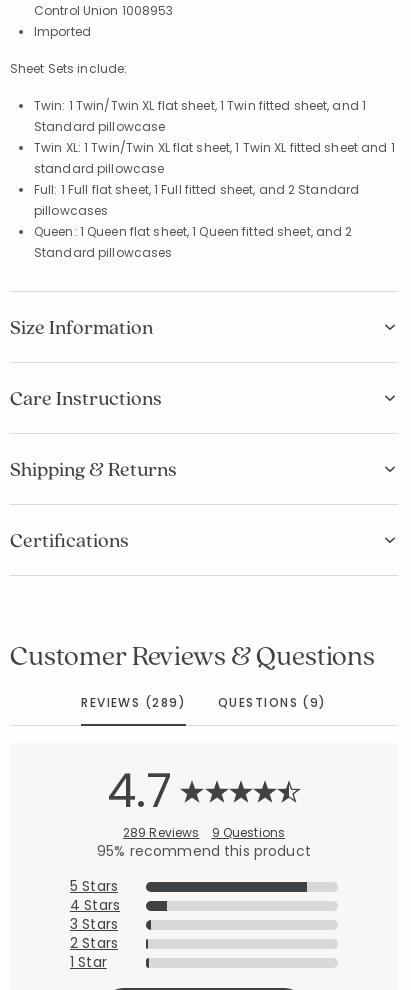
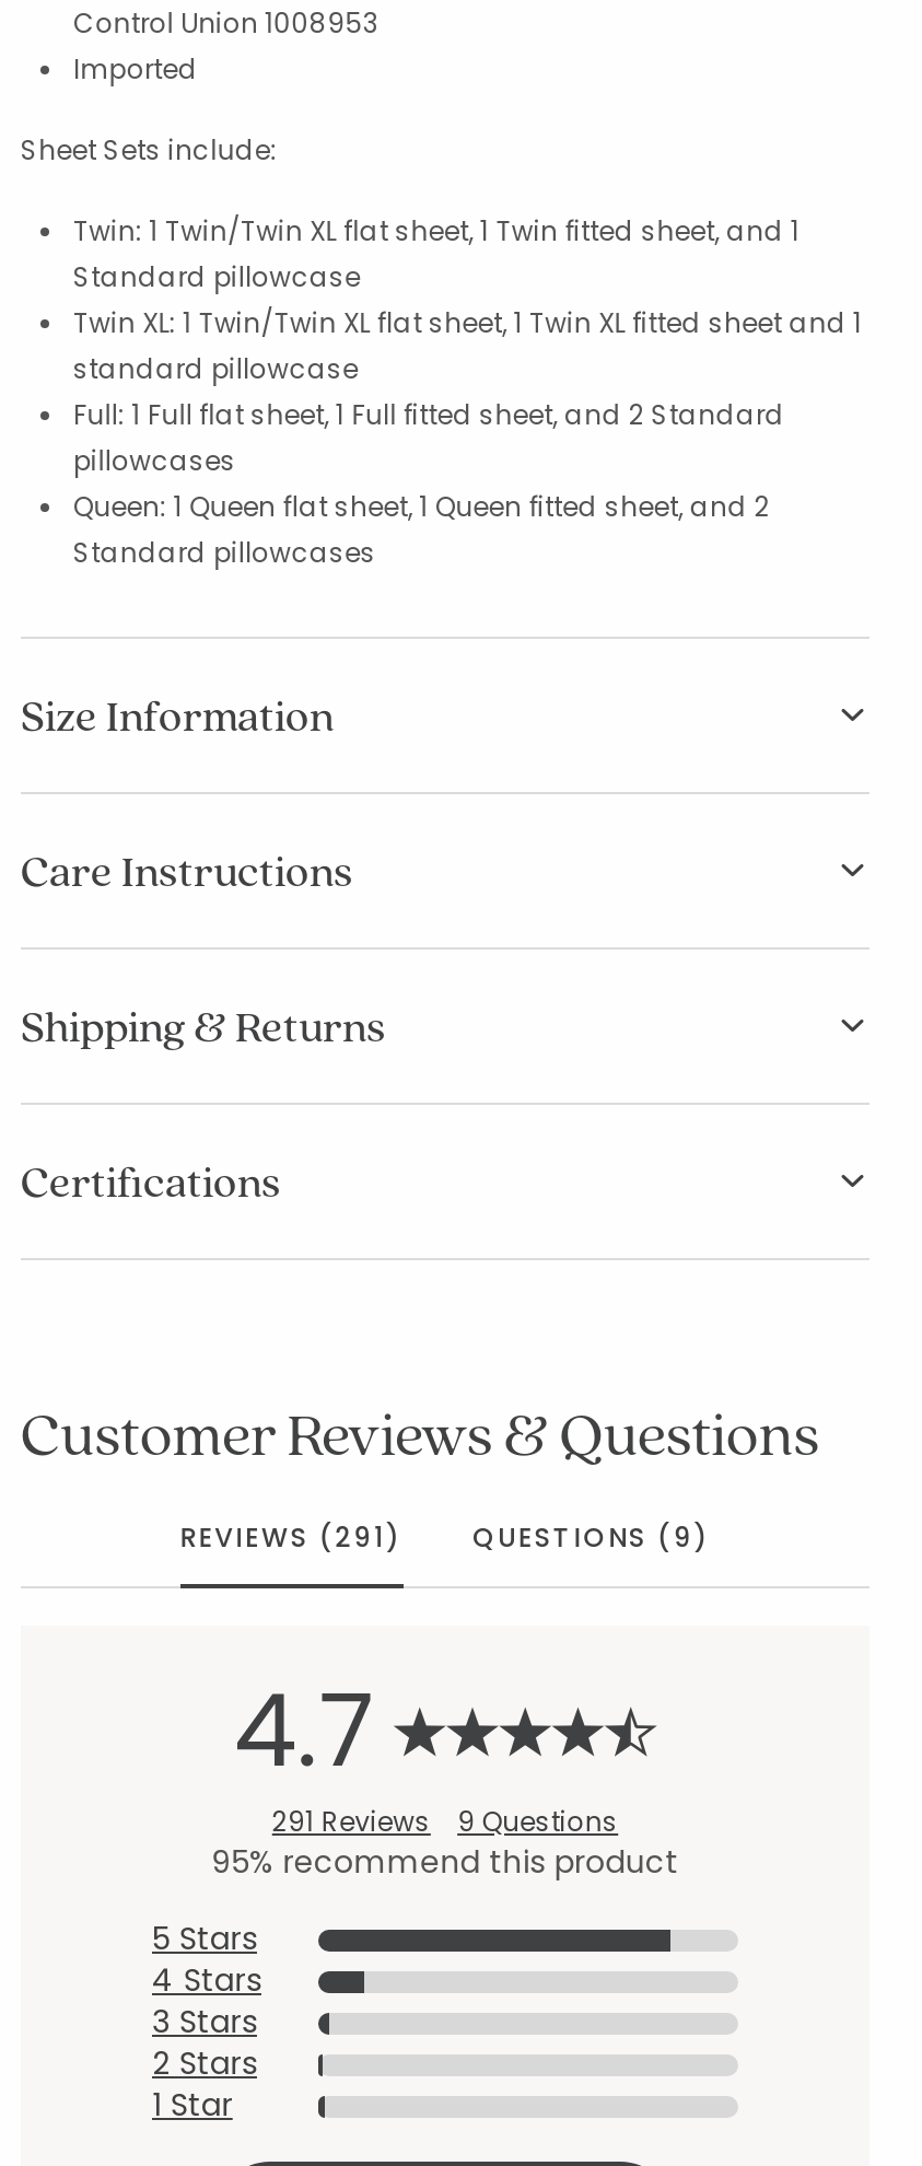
[81,694,327,711] REVIEWS (289) QUESTIONS (9) -> [180,1518,710,1556] REVIEWS (291) QUESTIONS (9)
[123,824,285,841] 289 Reviews 9 Questions -> [272,1803,618,1840] 291 Reviews 9 Questions

